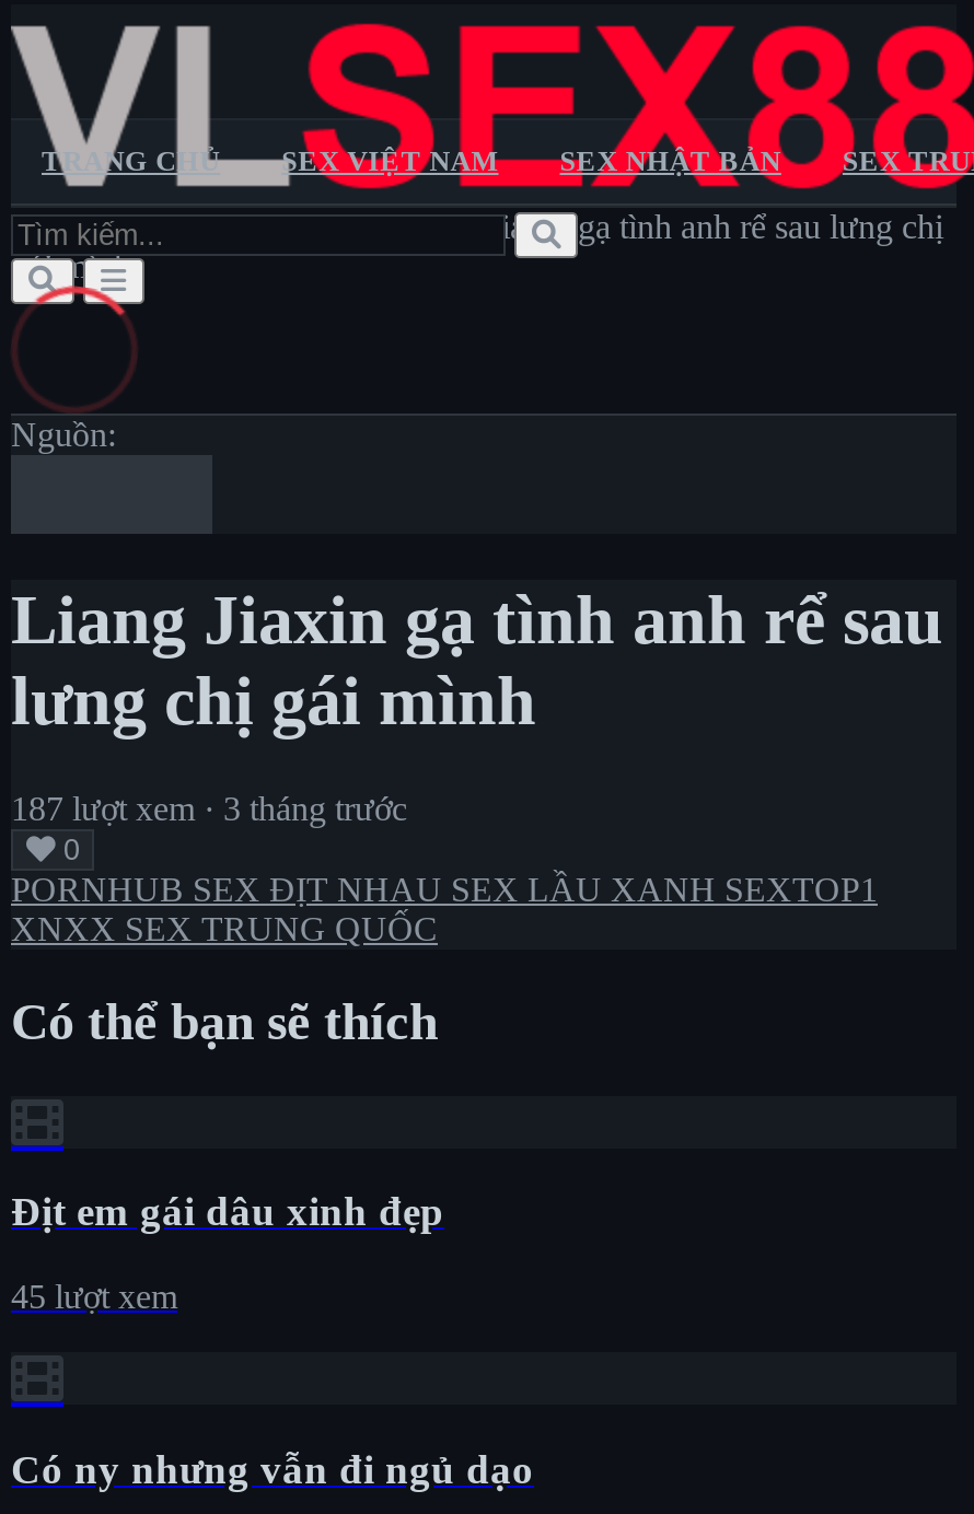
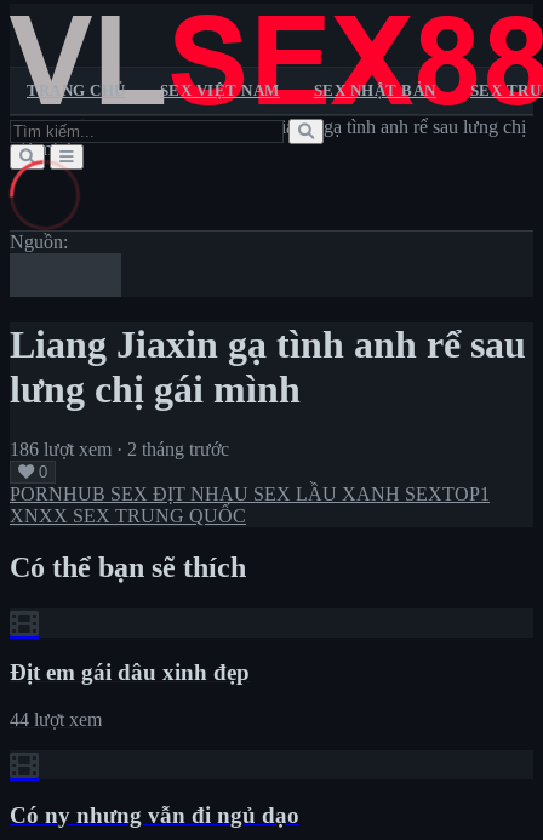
[11,790,407,827] 187 lượt xem · 3 tháng trước -> [10,439,229,459] 186 lượt xem · 2 tháng trước
[11,1278,177,1315] 45 lượt xem -> [10,709,102,730] 44 lượt xem

